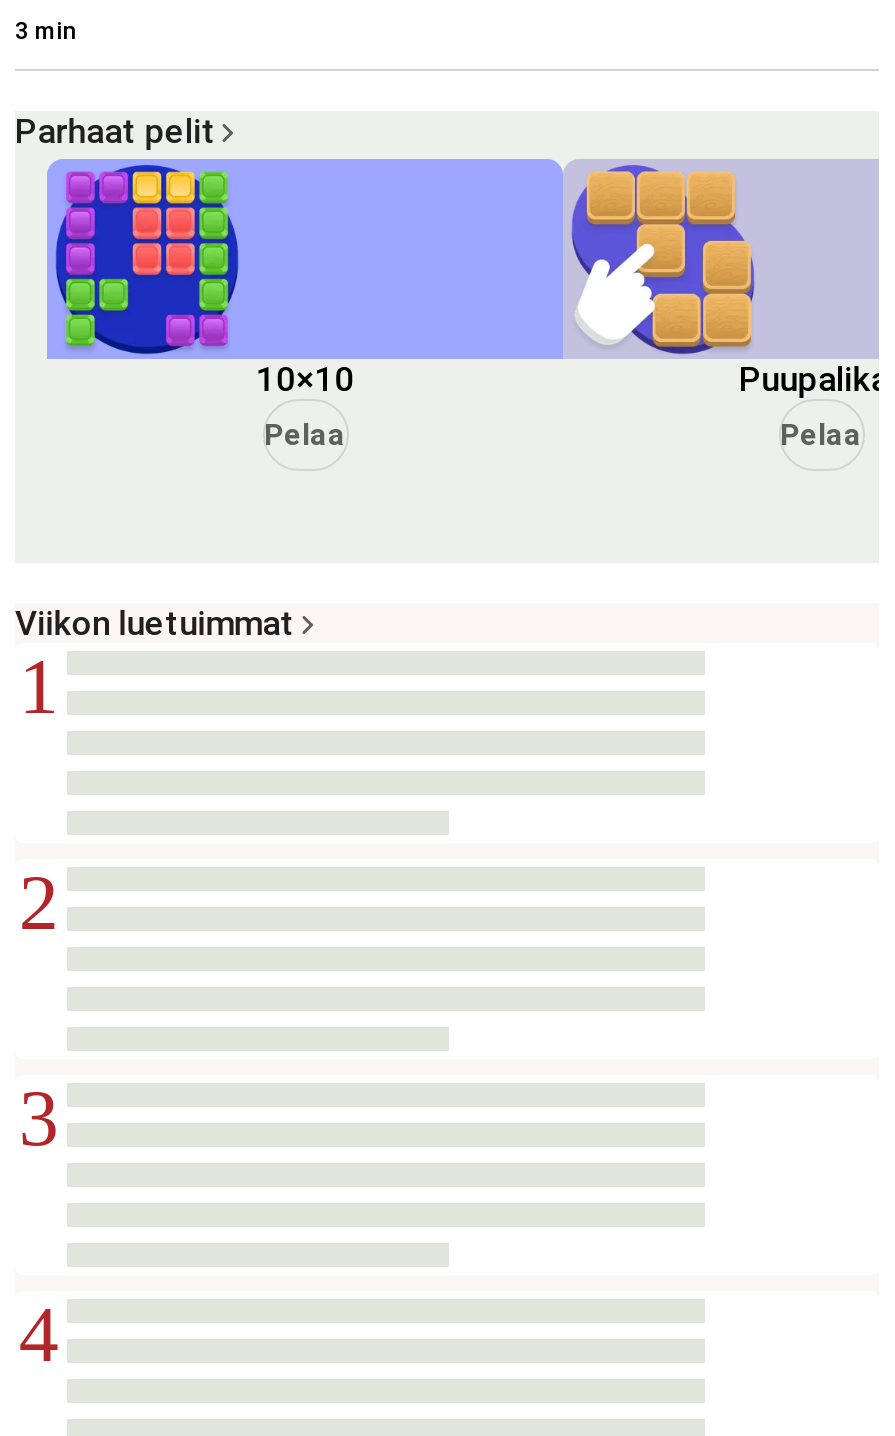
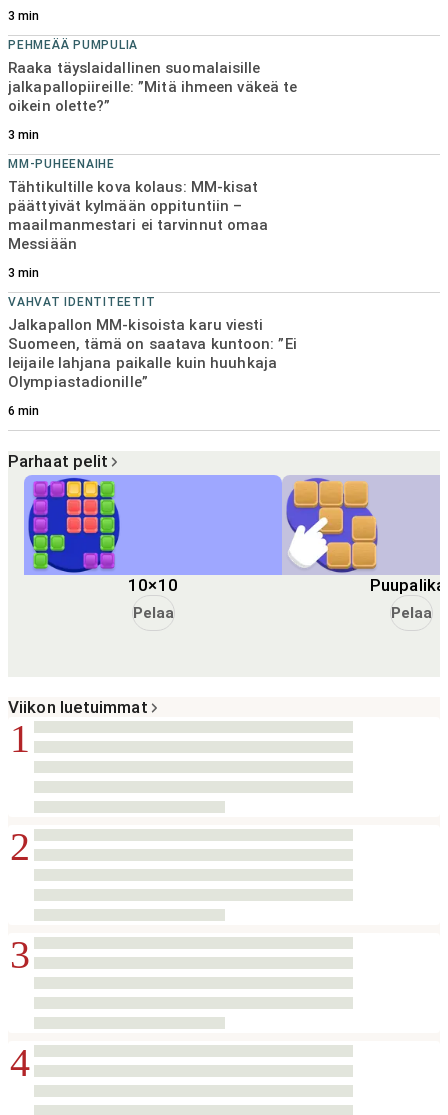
none -> [8,37,297,417] PEHMEÄÄ PUMPULIA | Raaka täyslaidallinen suomalaisille | jalkapallopiireille: ”Mitä ihmeen väkeä te | oikein olette?” | 3 min | MM-PUHEENAIHE | Tähtikultille kova kolaus: MM-kisat | päättyivät kylmään oppituntiin – | maailmanmestari ei tarvinnut omaa | Messiään | 3 min | VAHVAT IDENTITEETIT | Jalkapallon MM-kisoista karu viesti | Suomeen, tämä on saatava kuntoon: ”Ei | leijaile lahjana paikalle kuin huuhkaja | Olympiastadionille” | 6 min

